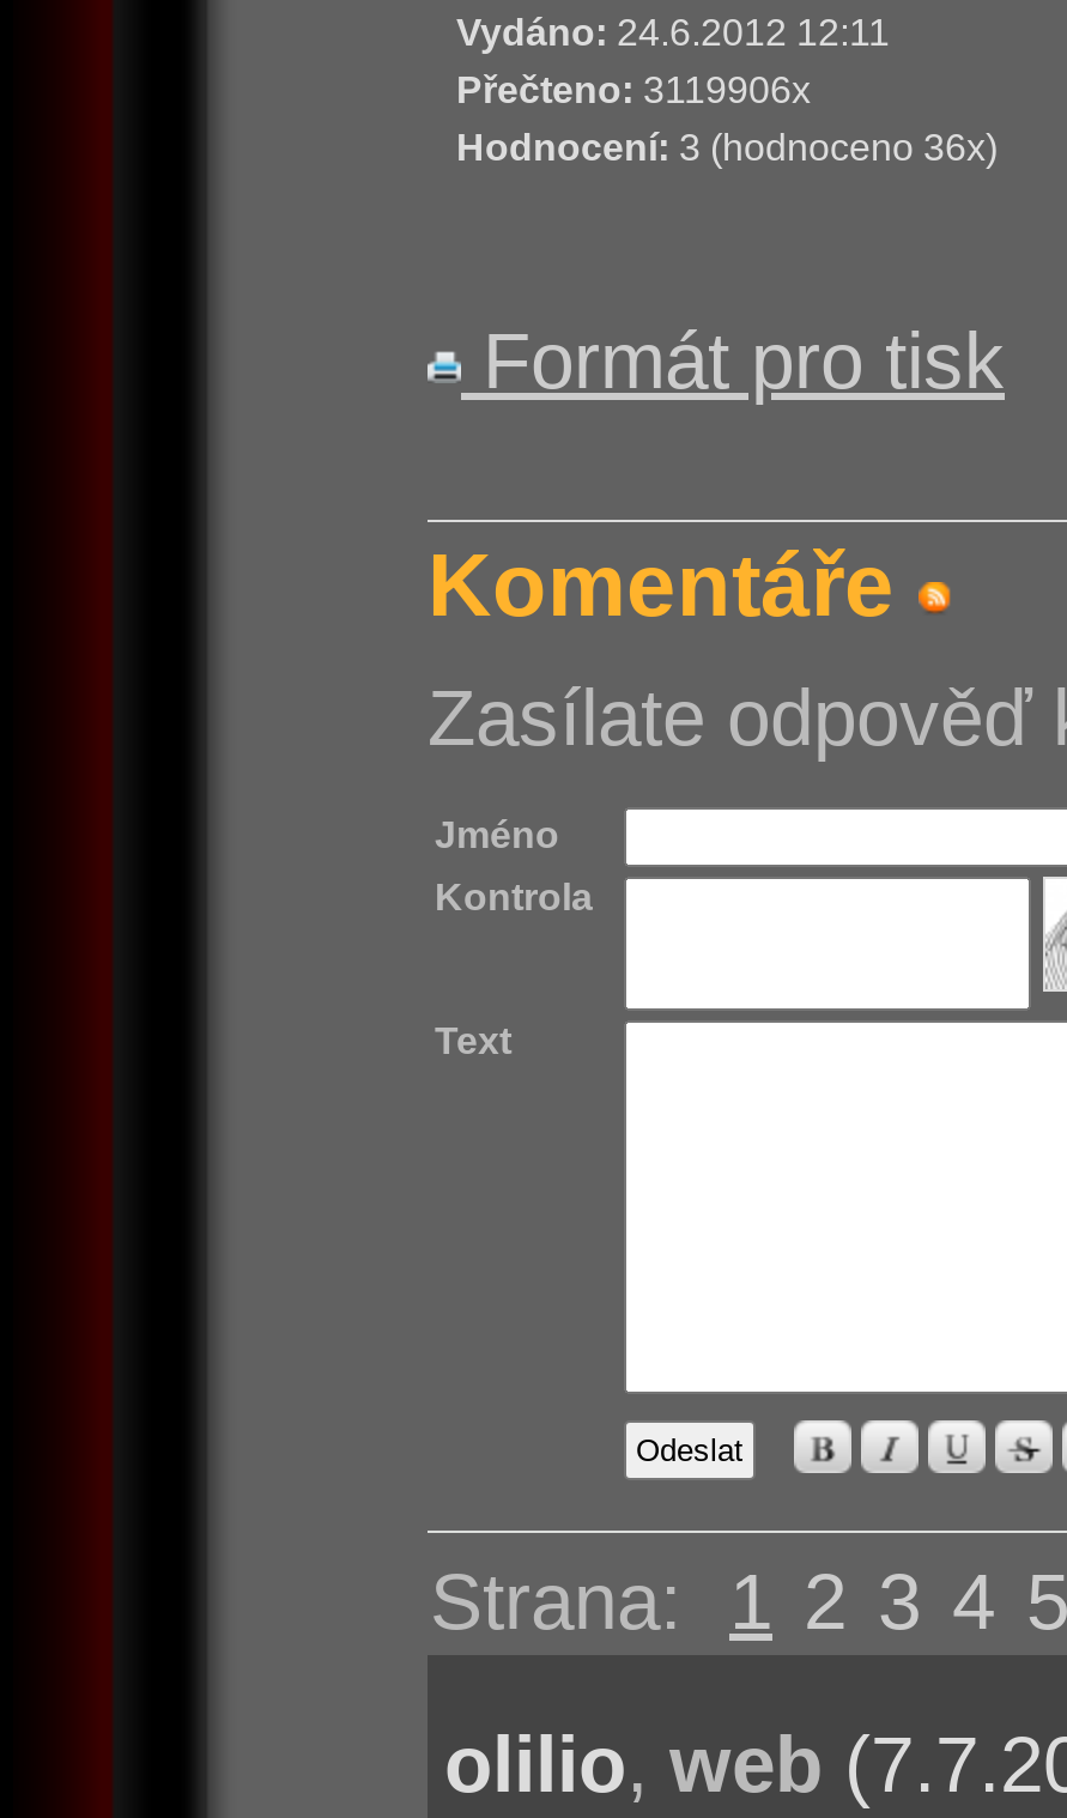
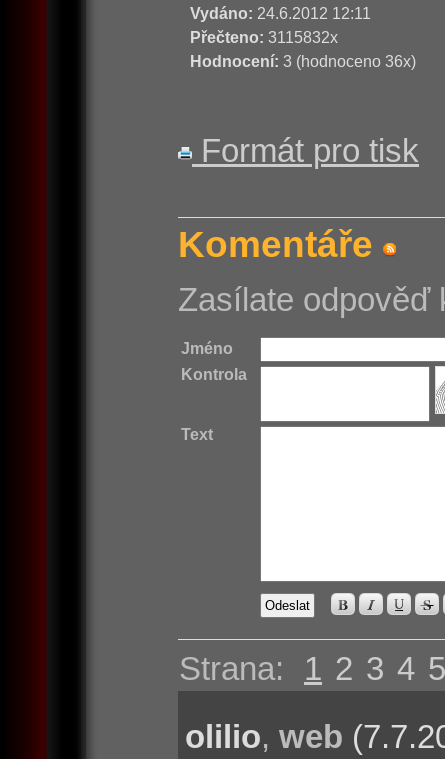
[456,69,811,110] Přečteno: 3119906x -> [190,29,338,46] Přečteno: 3115832x

